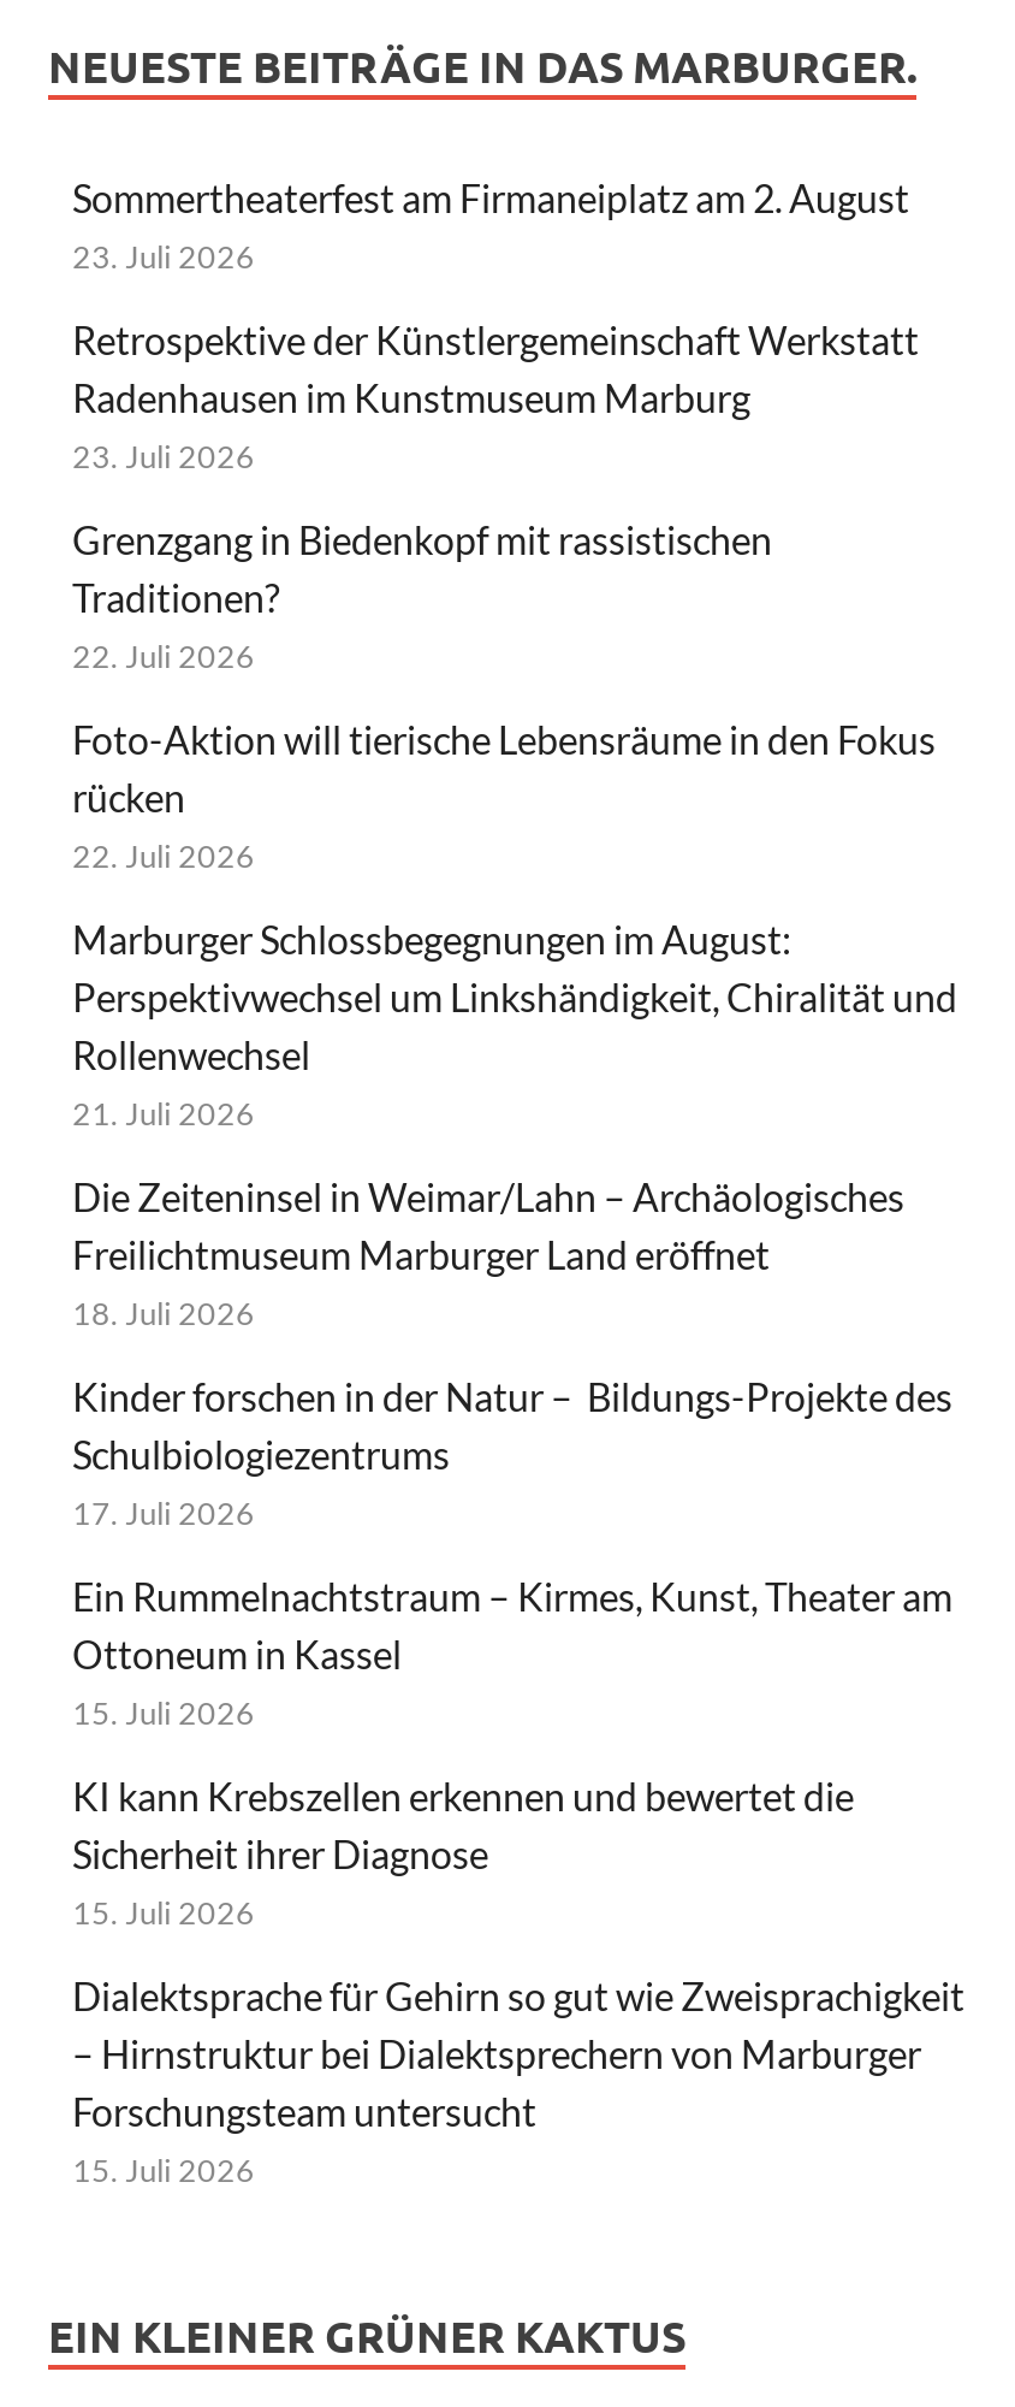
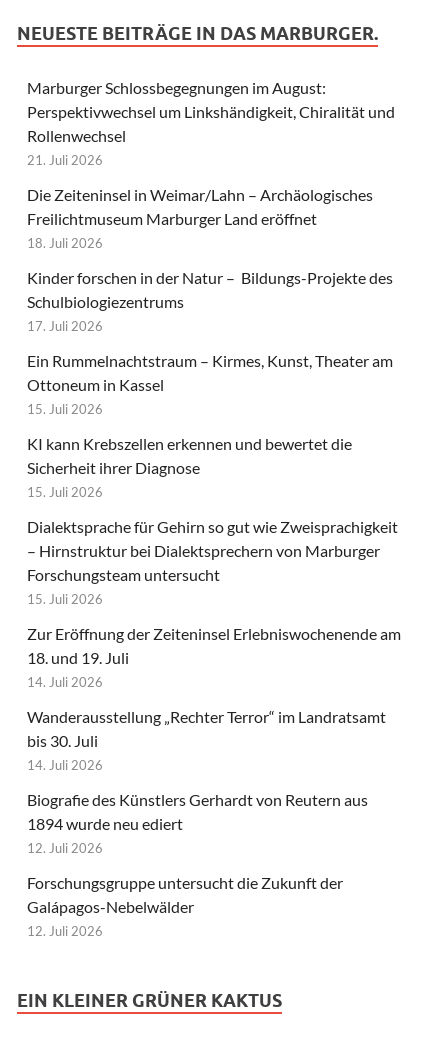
[72,175,936,876] Sommertheaterfest am Firmaneiplatz am 2. August | 23. Juli 2026 | Retrospektive der Künstlergemeinschaft Werkstatt | Radenhausen im Kunstmuseum Marburg | 23. Juli 2026 | Grenzgang in Biedenkopf mit rassistischen | Traditionen? | 22. Juli 2026 | Foto-Aktion will tierische Lebensräume in den Fokus | rücken | 22. Juli 2026 -> none
moved [72,917,964,2190] -> [27,78,398,607]: Marburger Schlossbegegnungen im August: | Perspektivwechsel um Linkshändigkeit, Chiralität und | Rollenwechsel | ... | Forschungsteam untersucht | 15. Juli 2026
none -> [27,624,401,939] Zur Eröffnung der Zeiteninsel Erlebniswochenende am | 18. und 19. Juli | 14. Juli 2026 | Wanderausstellung „Rechter Terror“ im Landratsamt | bis 30. Juli | 14. Juli 2026 | Biografie des Künstlers Gerhardt von Reutern aus | 1894 wurde neu ediert | 12. Juli 2026 | Forschungsgruppe untersucht die Zukunft der | Galápagos-Nebelwälder | 12. Juli 2026

